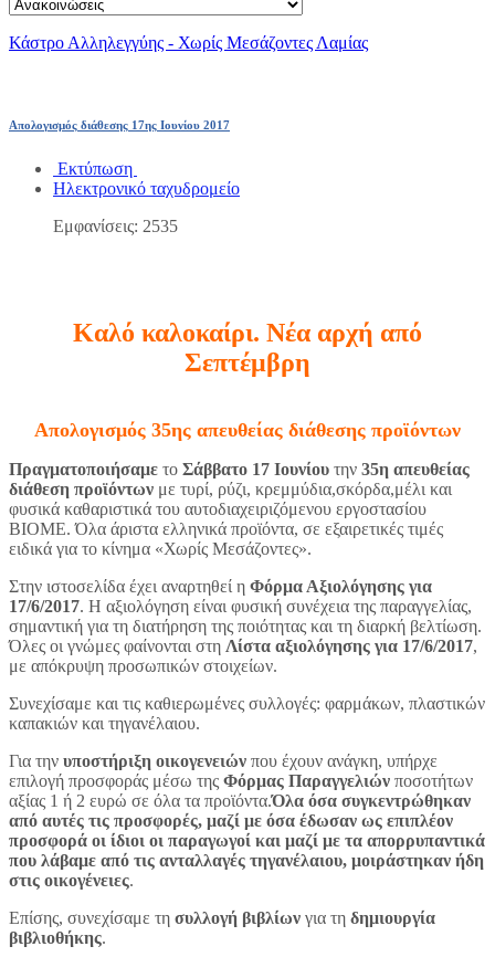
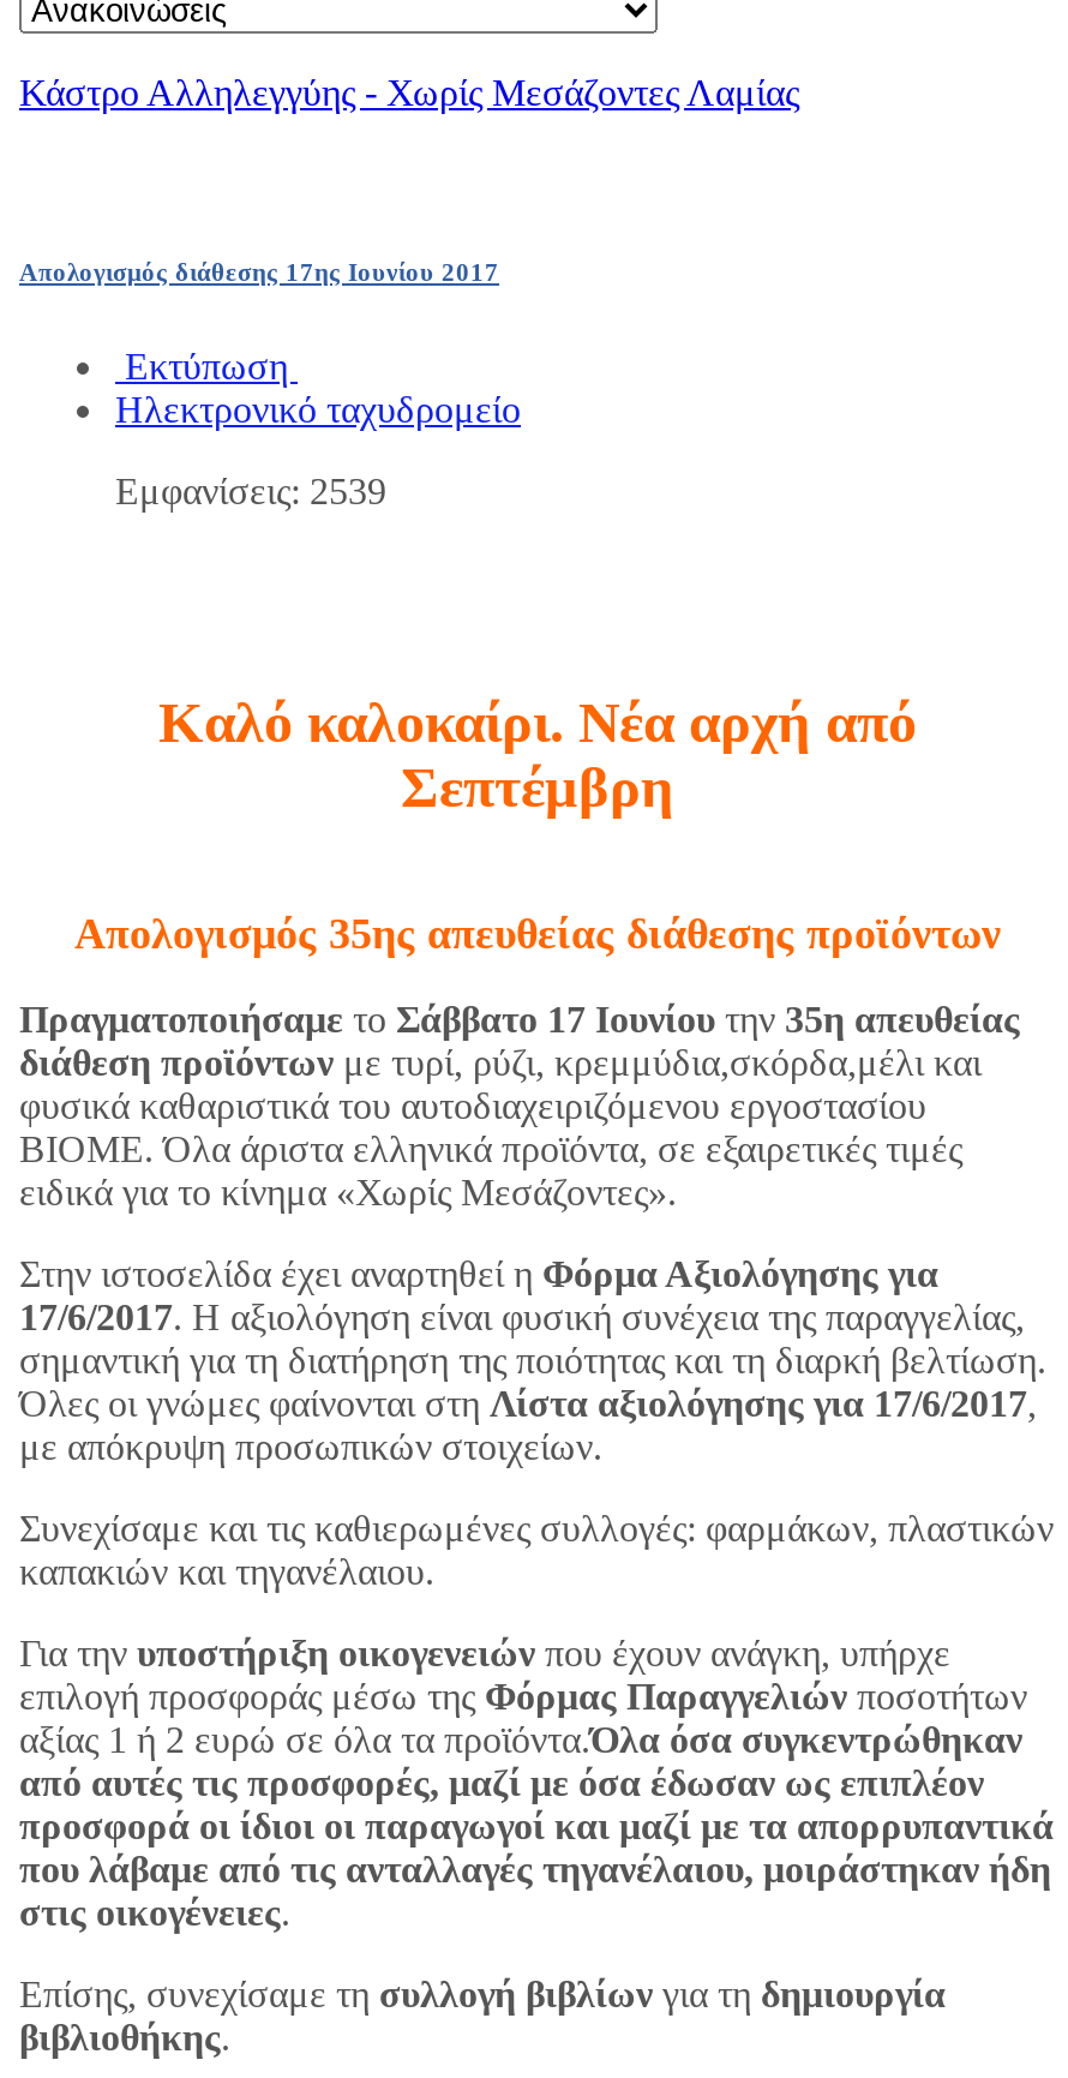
[53,216,178,235] Εμφανίσεις: 2535 -> [115,470,386,511] Εμφανίσεις: 2539

